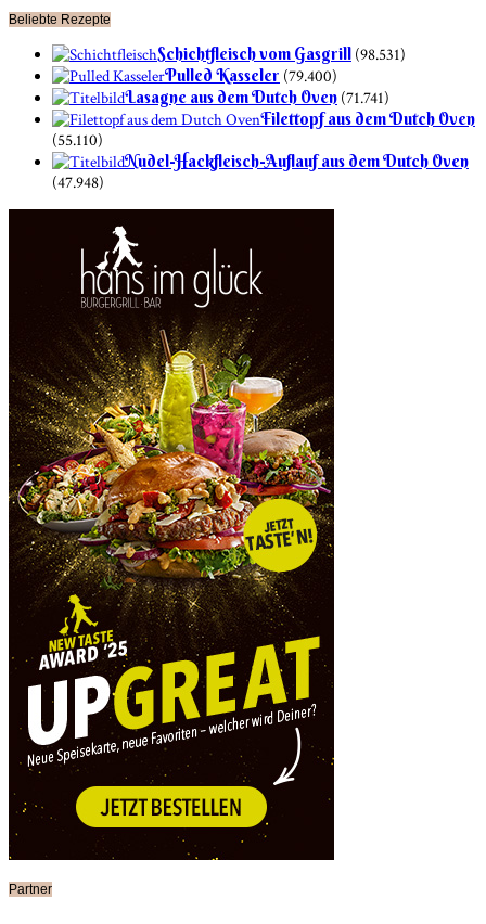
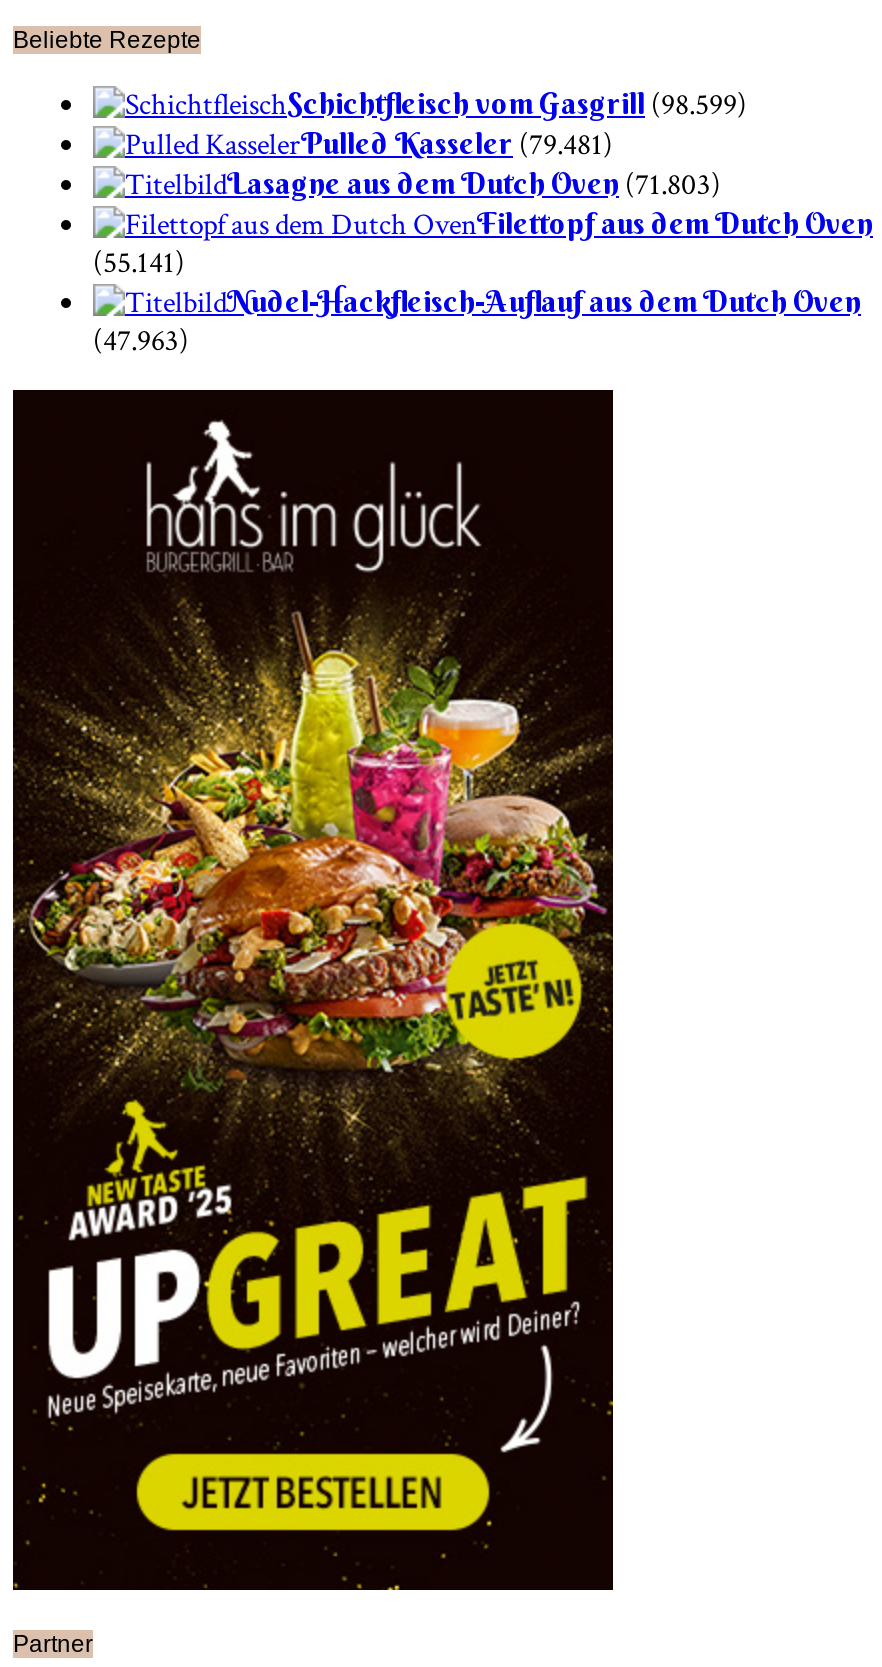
[157,43,406,65] Schichtfleisch vom Gasgrill (98.531) -> [287,84,747,124] Schichtfleisch vom Gasgrill (98.599)
[165,65,337,87] Pulled Kasseler (79.400) -> [301,124,613,164] Pulled Kasseler (79.481)
[125,87,389,109] Lasagne aus dem Dutch Oven (71.741) -> [227,164,721,204] Lasagne aus dem Dutch Oven (71.803)
[52,130,103,151] (55.110) -> [93,244,185,282] (55.141)
[52,173,104,193] (47.948) -> [93,322,189,360] (47.963)

